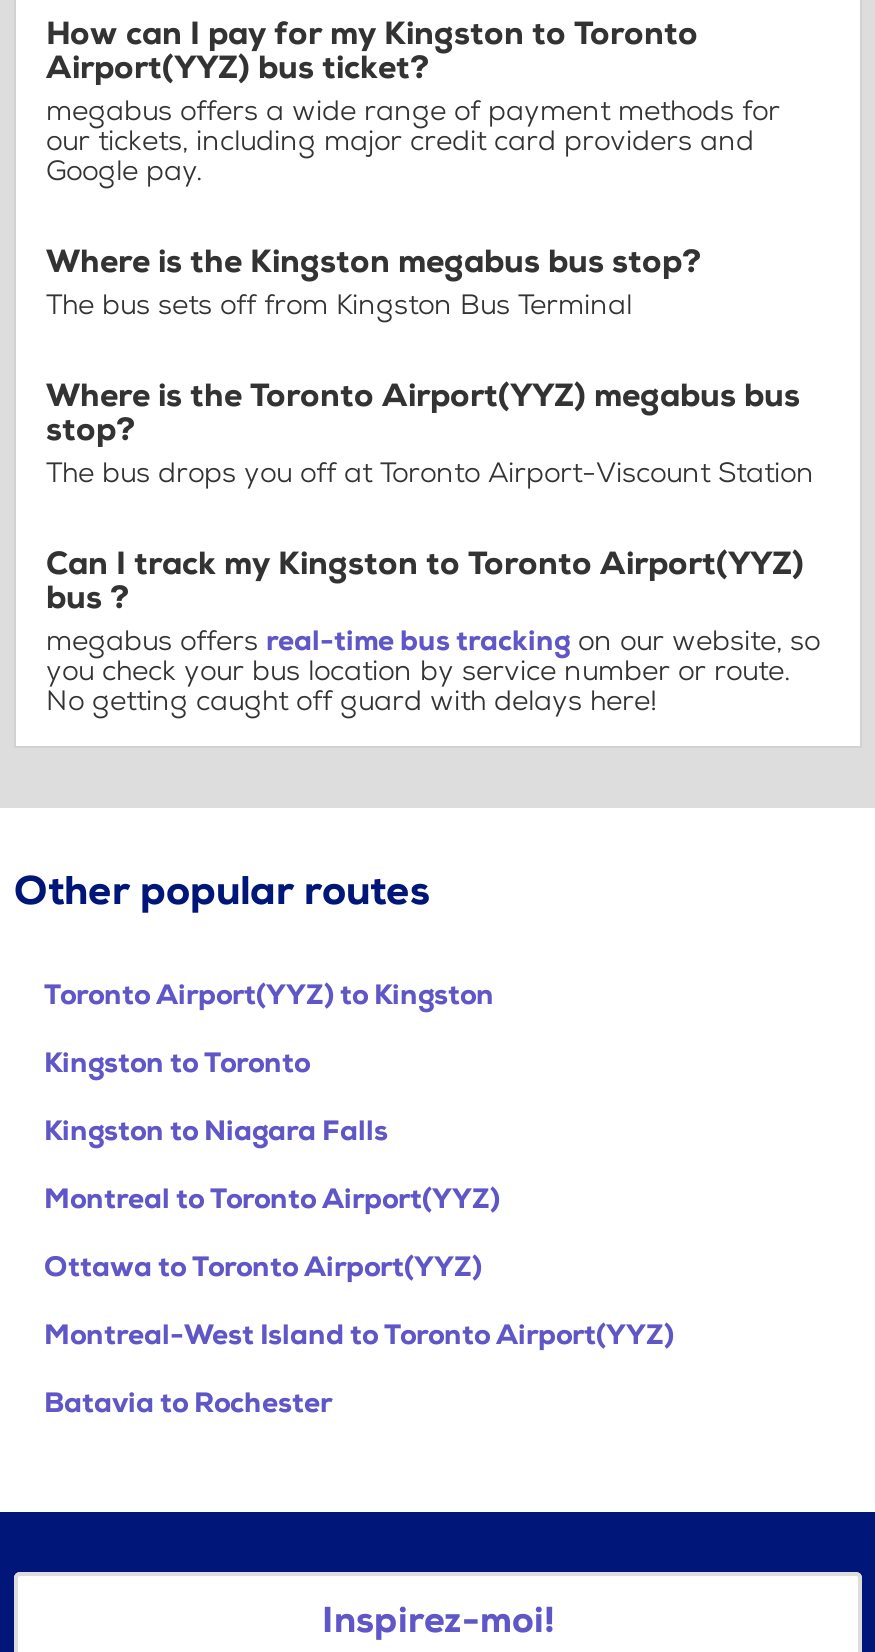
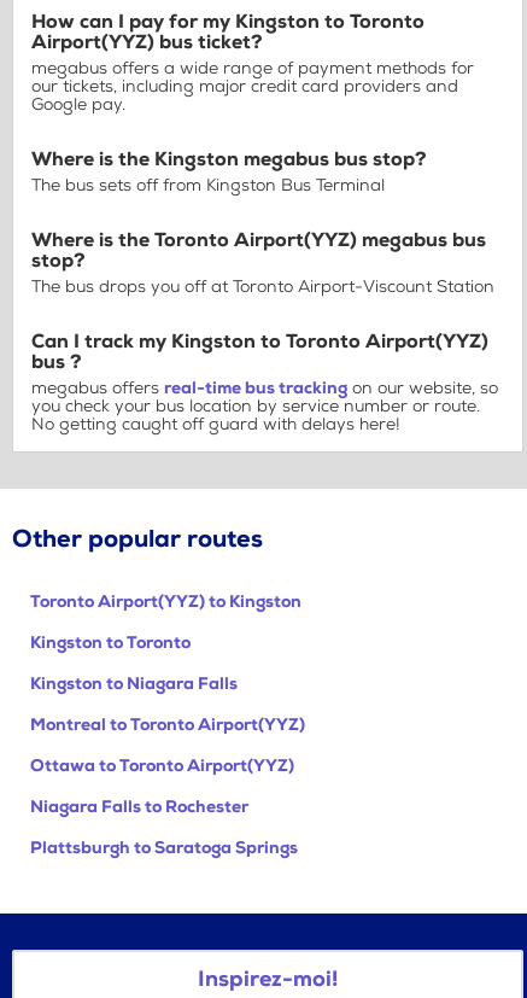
[44,1318,674,1352] Montreal-West Island to Toronto Airport(YYZ) -> [30,796,248,817] Niagara Falls to Rochester
[44,1386,332,1420] Batavia to Rochester -> [30,837,298,858] Plattsburgh to Saratoga Springs

